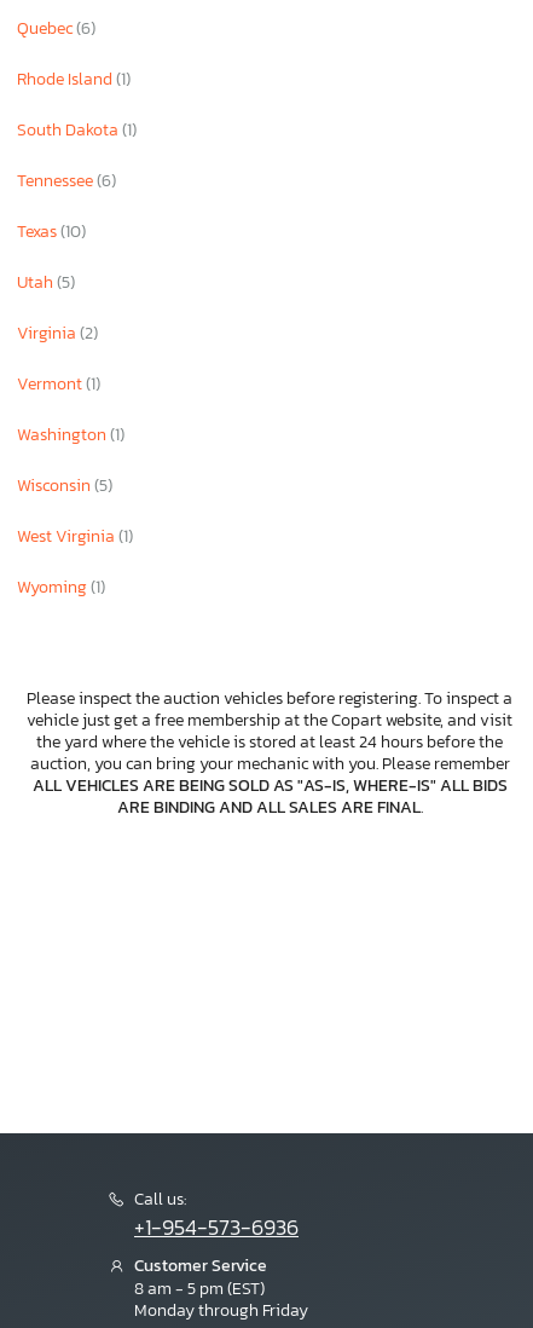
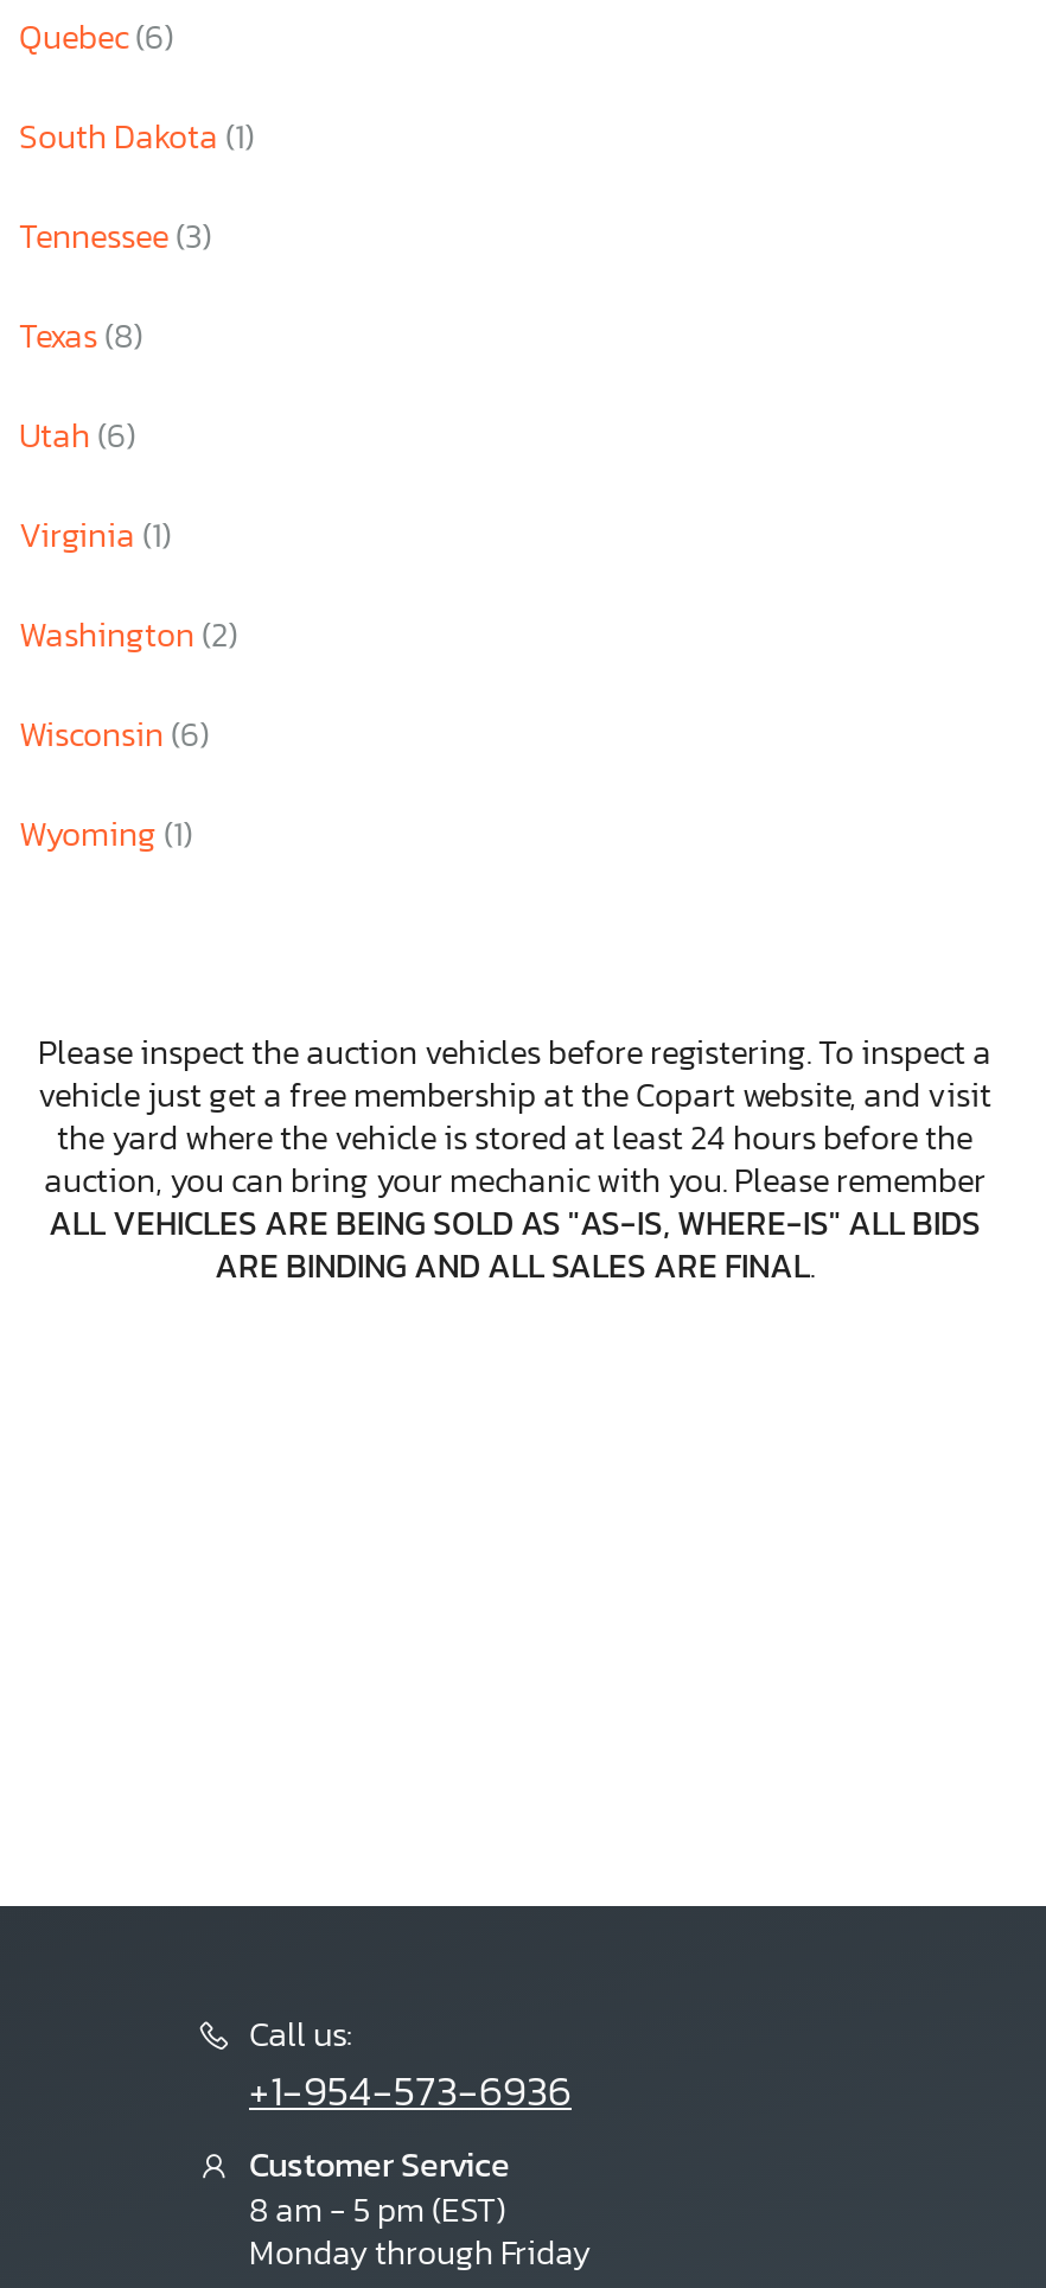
[17,66,131,91] Rhode Island (1) -> none
[17,168,133,548] Tennessee (6) | Texas (10) | Utah (5) | Virginia (2) | Vermont (1) | Washington (1) | Wisconsin (5) | West Virginia (1) -> [19,211,237,759] Tennessee(3) | Texas (8) | Utah (6) | Virginia (1) | Washington (2) | Wisconsin (6)

